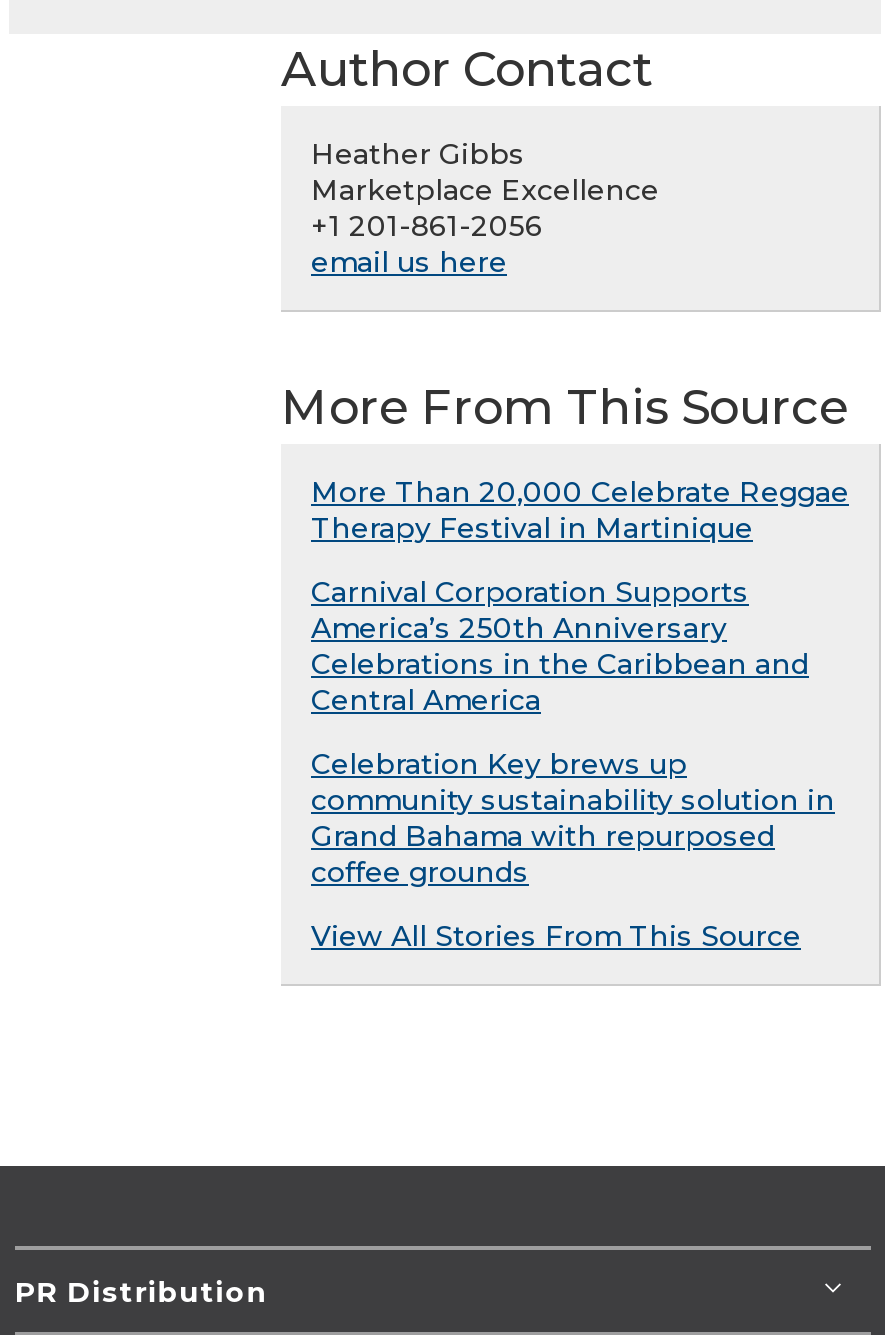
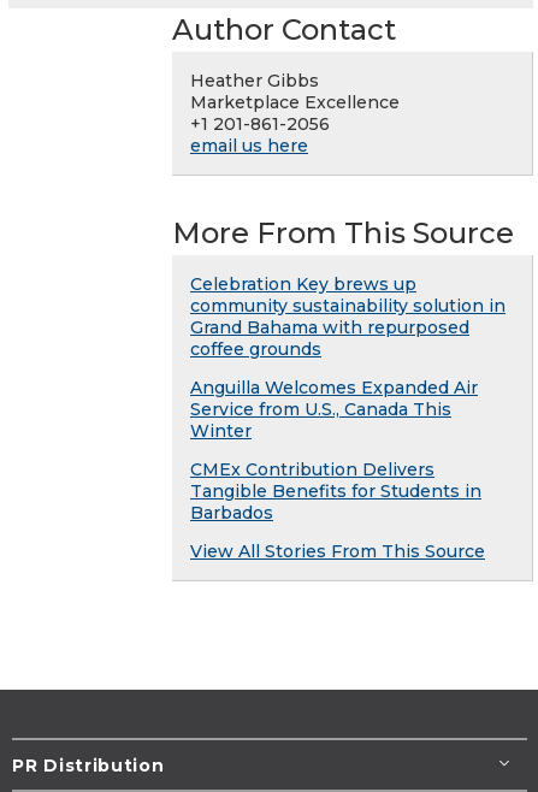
[311,474,849,718] More Than 20,000 Celebrate Reggae | Therapy Festival in Martinique | Carnival Corporation Supports | America’s 250th Anniversary | Celebrations in the Caribbean and | Central America -> none
moved [311,746,835,890] -> [190,273,506,360]: Celebration Key brews up | community sustainability solution in | Grand Bahama with repurposed | coffee grounds
none -> [190,377,481,524] Anguilla Welcomes Expanded Air | Service from U.S., Canada This | Winter | CMEx Contribution Delivers | Tangible Benefits for Students in | Barbados

